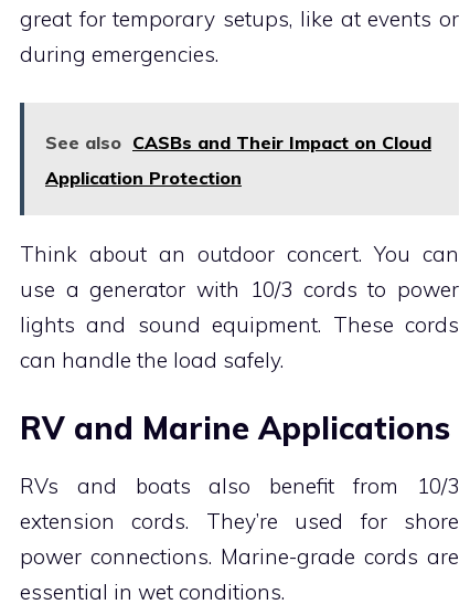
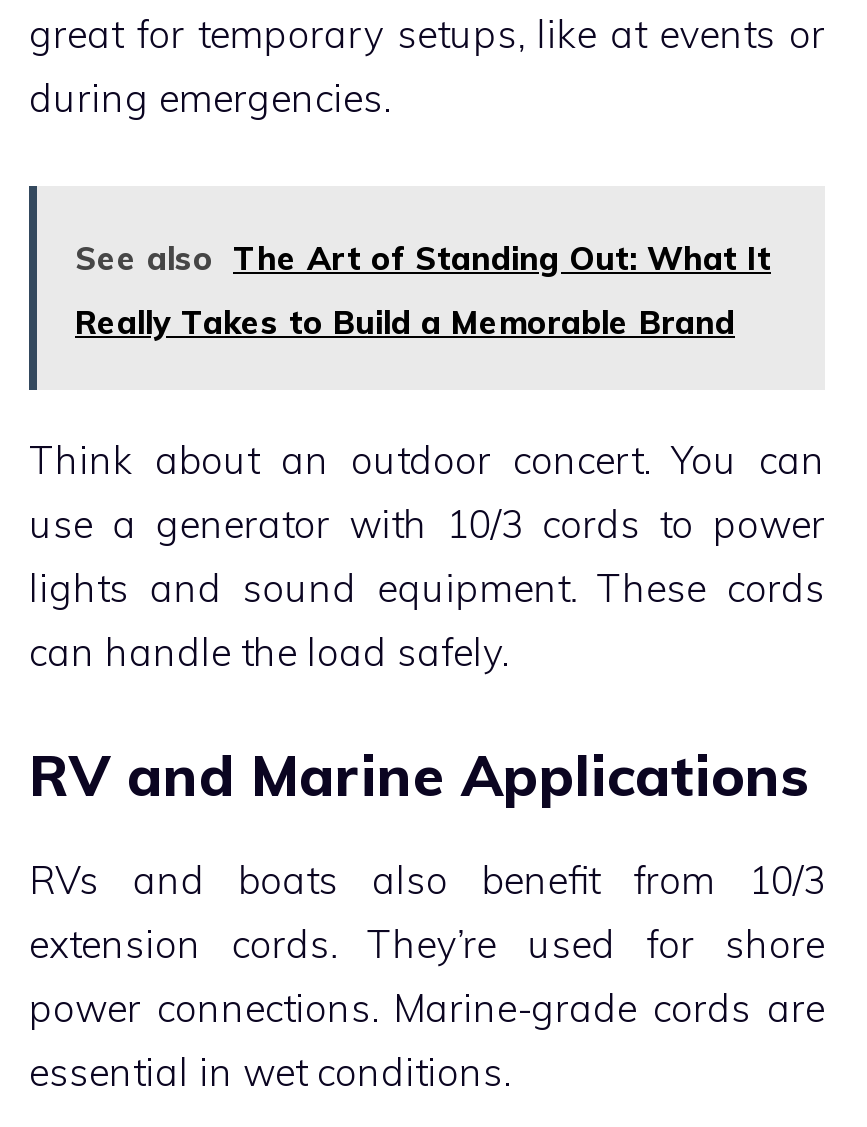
[45,131,431,153] See also CASBs and Their Impact on Cloud -> [75,238,771,278] See also The Art of Standing Out: What It
[45,167,242,189] Application Protection -> [75,302,735,342] Really Takes to Build a Memorable Brand

